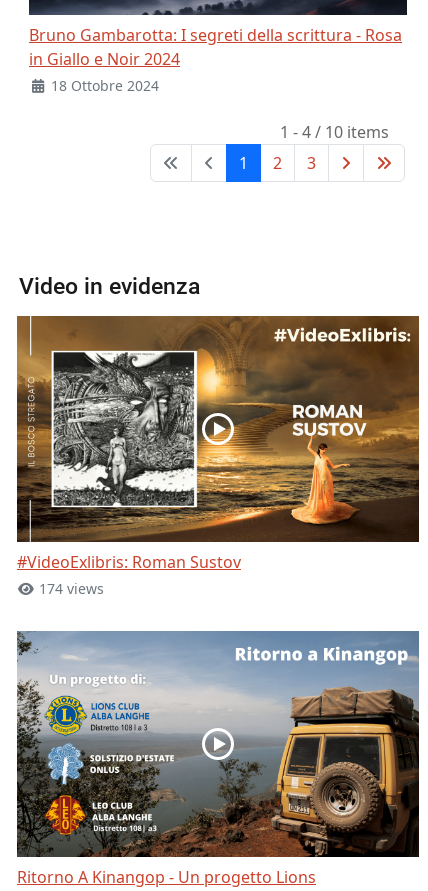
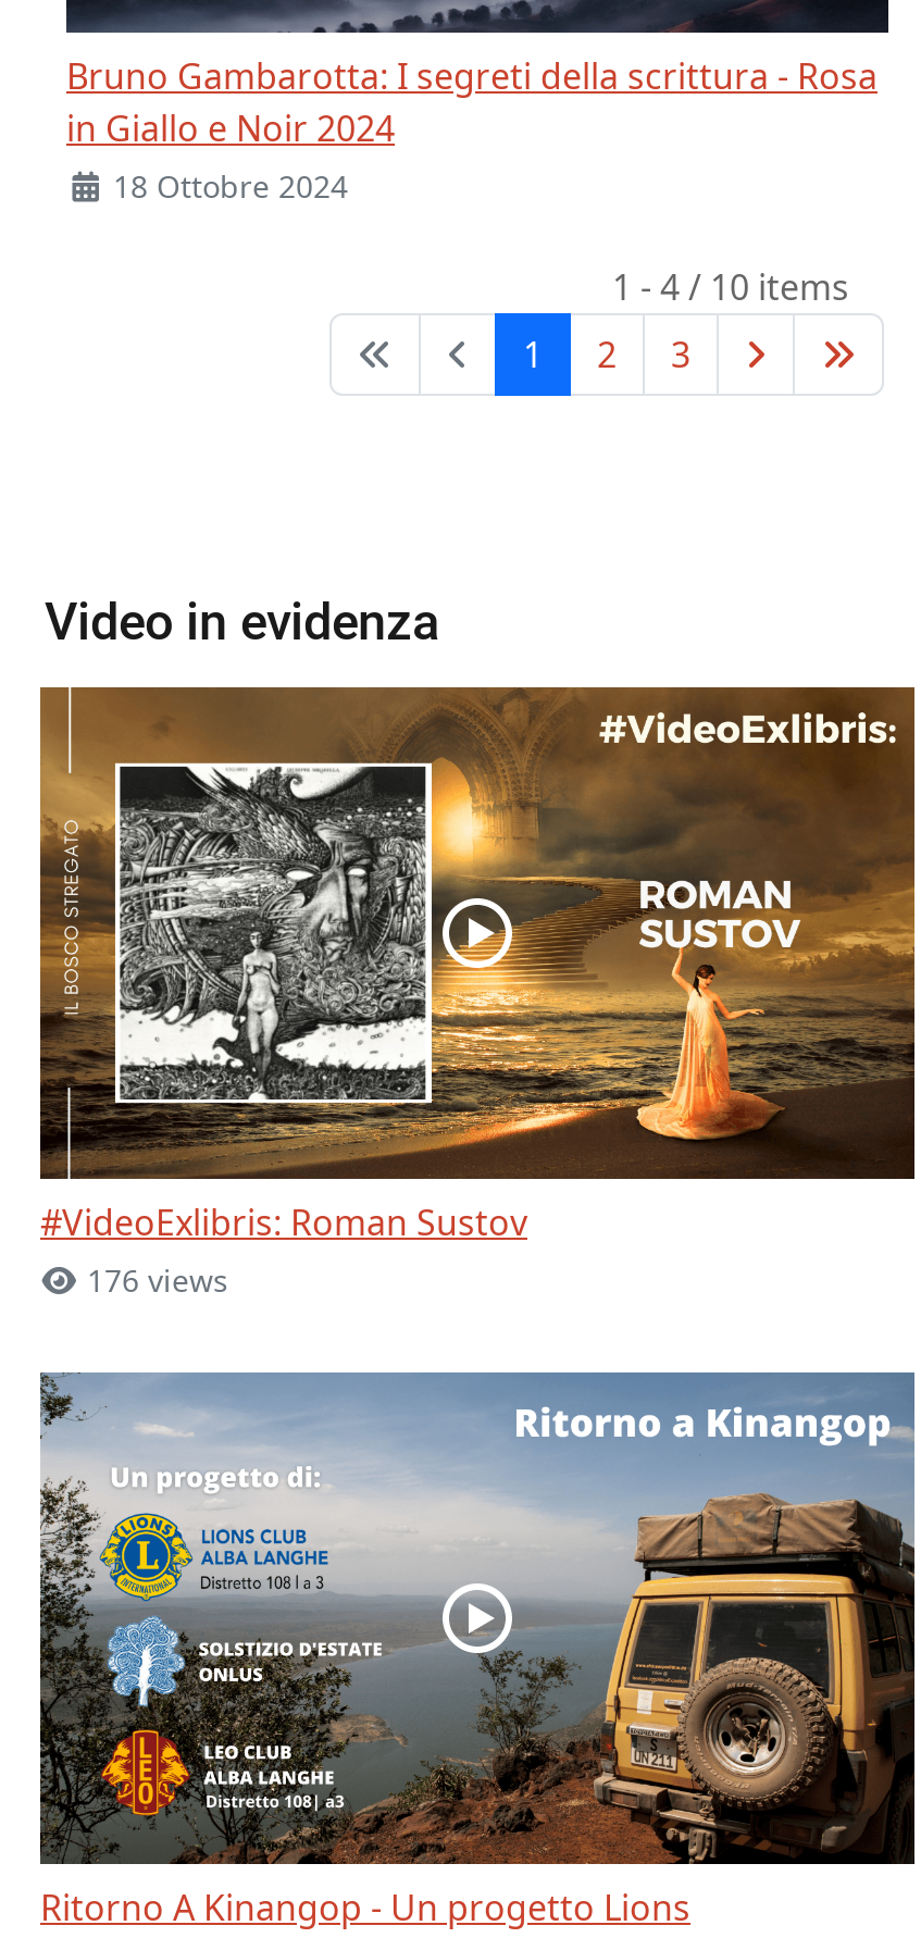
[34,579,103,598] 174 views -> [78,1260,228,1301] 176 views

